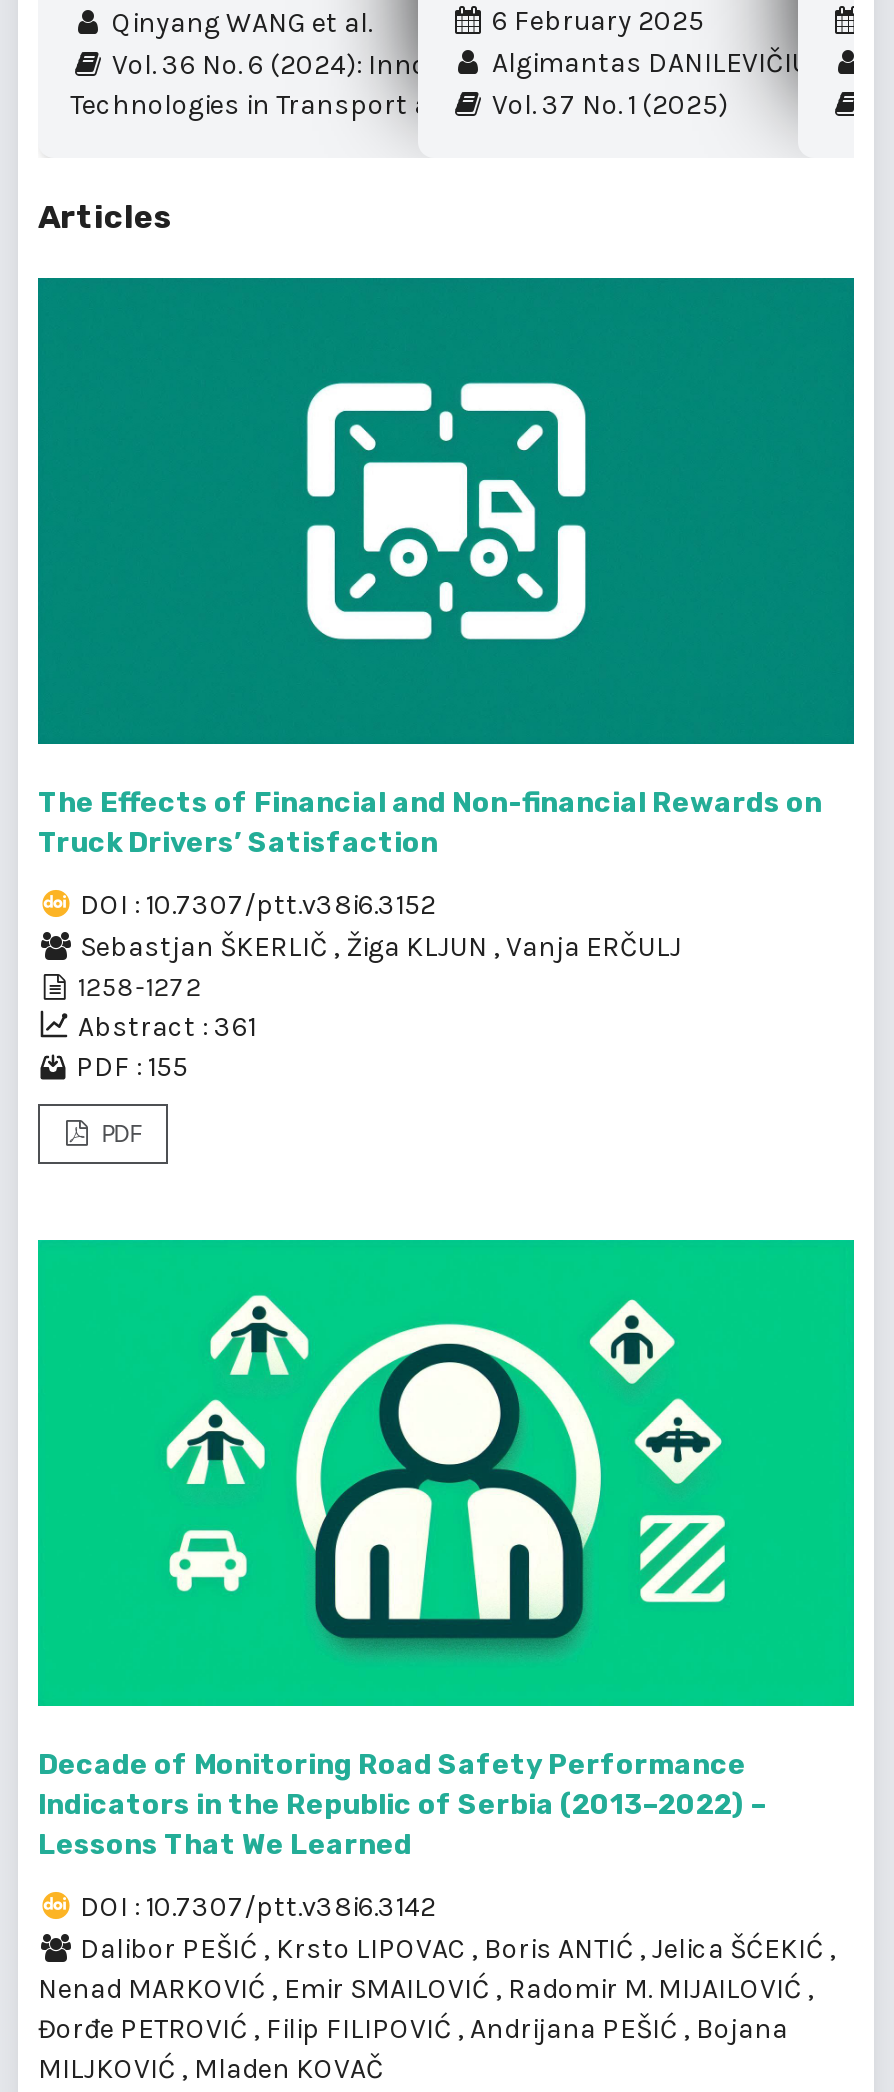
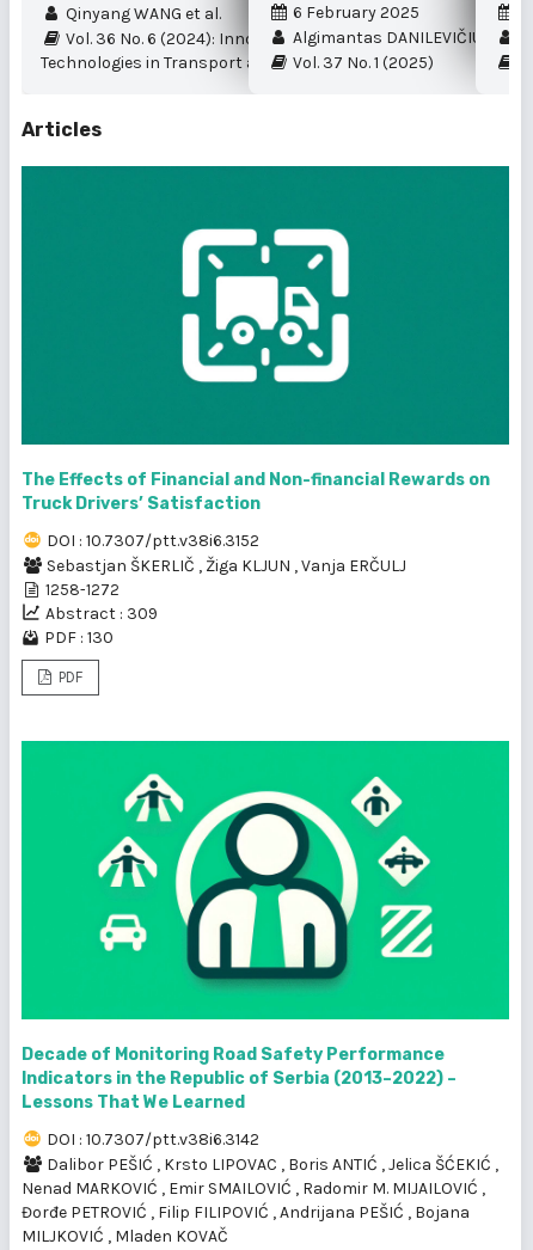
[78,1010,256,1044] Abstract : 361 -> [45,603,158,624] Abstract : 309
[76,1050,188,1084] PDF : 155 -> [44,627,114,647] PDF : 130

